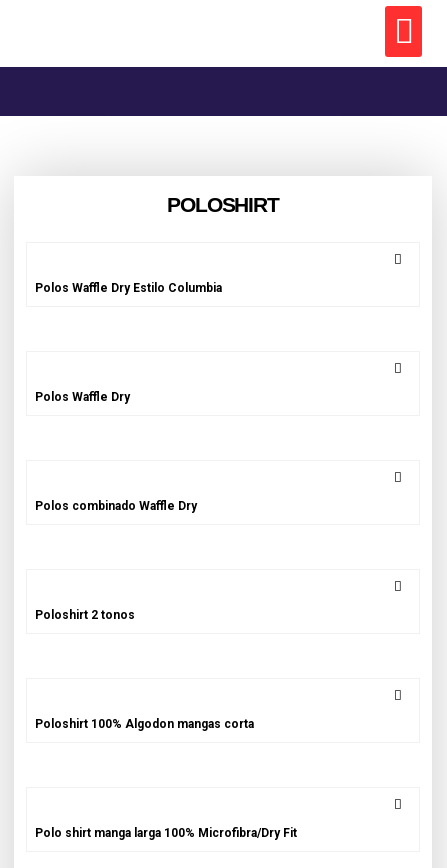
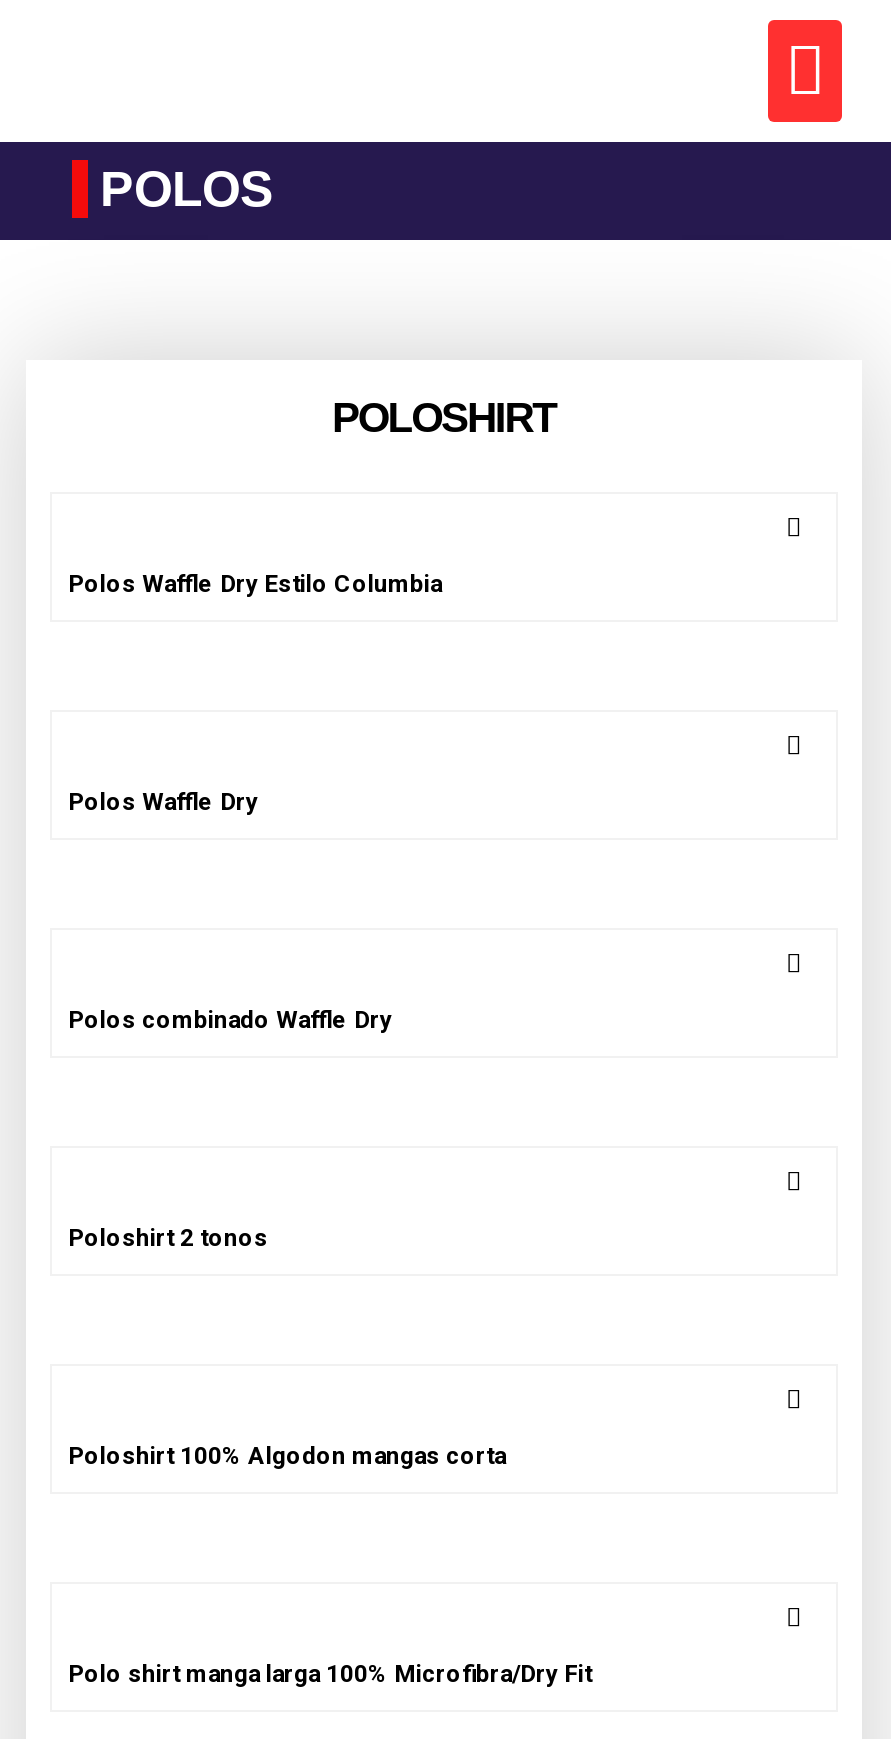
none -> [100,160,274,216] POLOS

